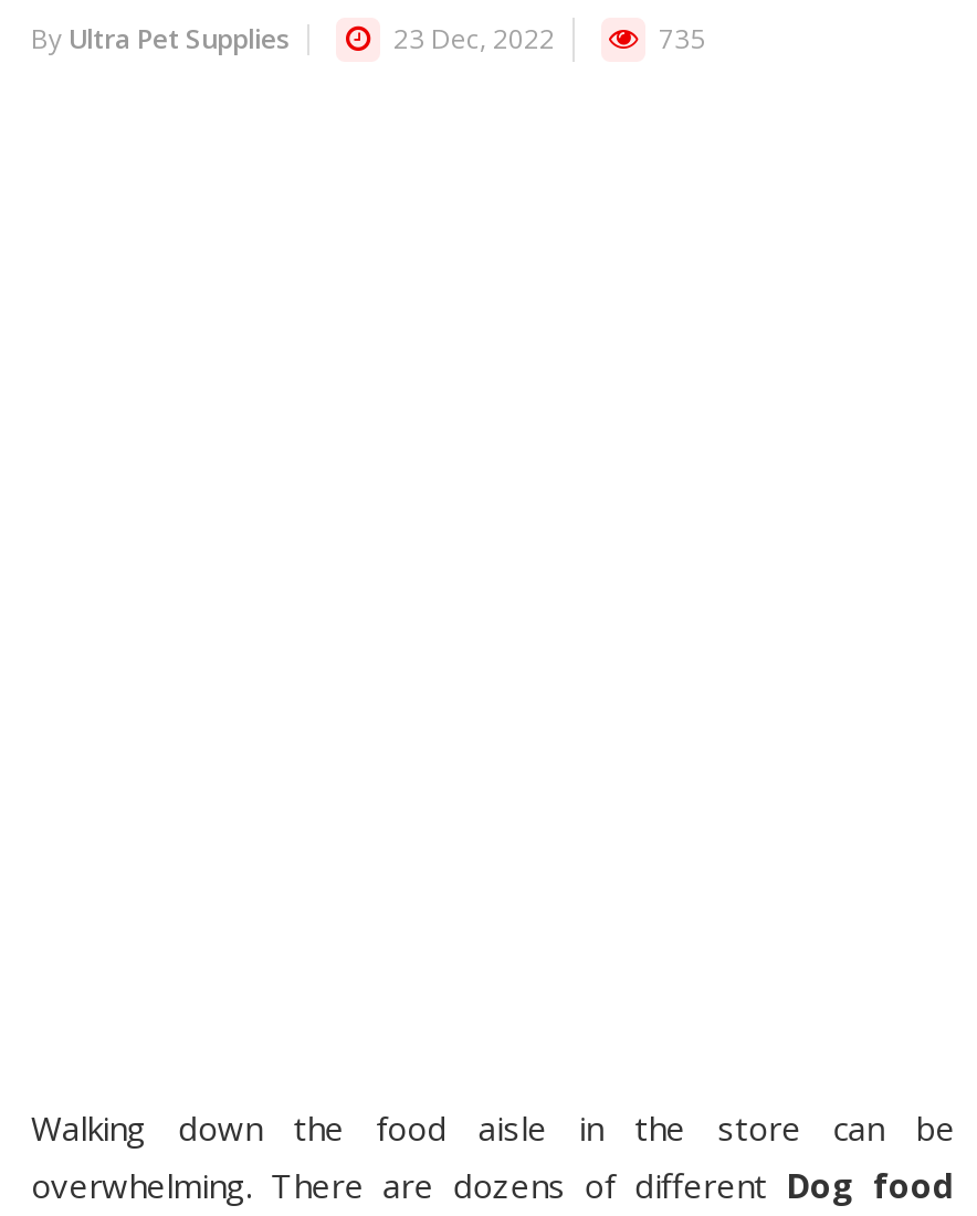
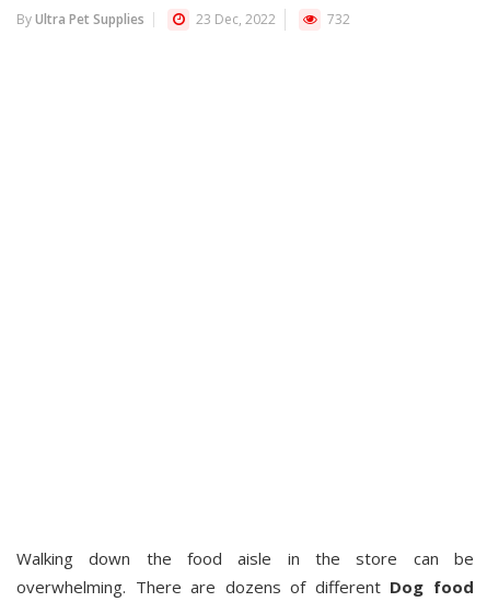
[652,19,705,57] 735 -> [324,9,350,28] 732

